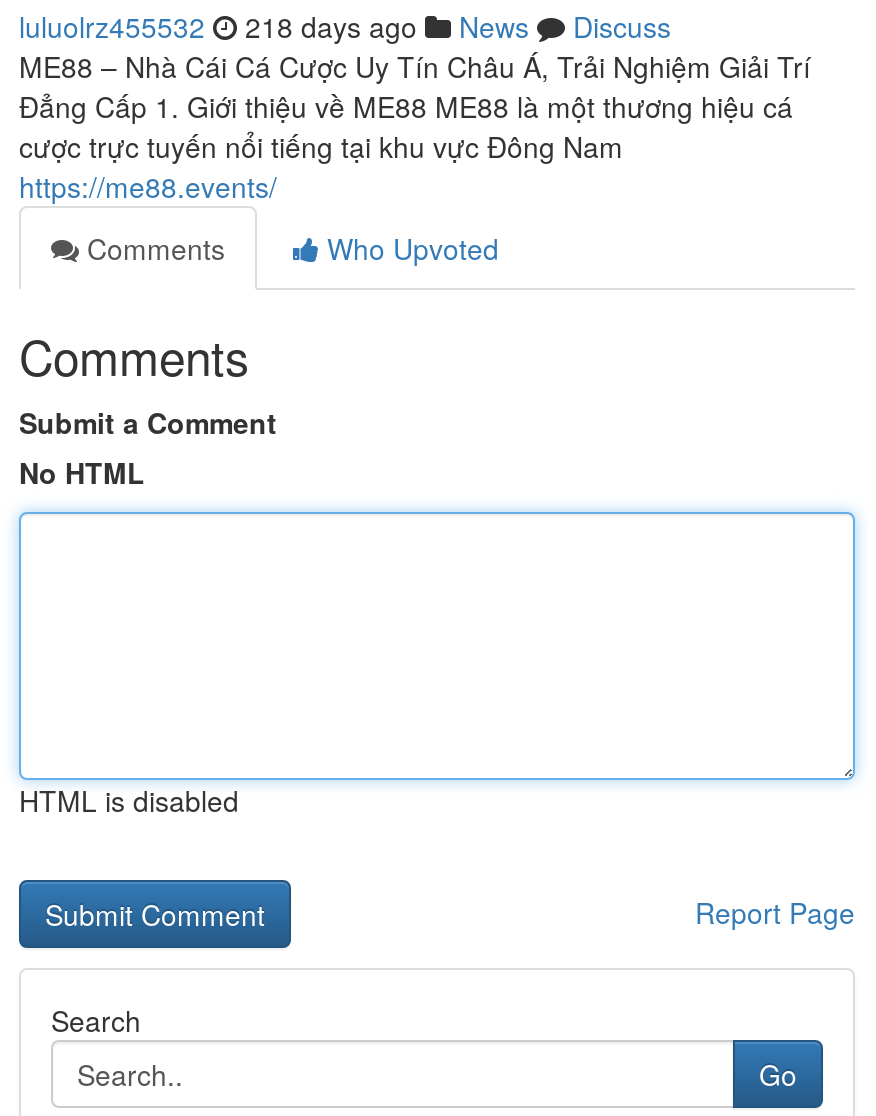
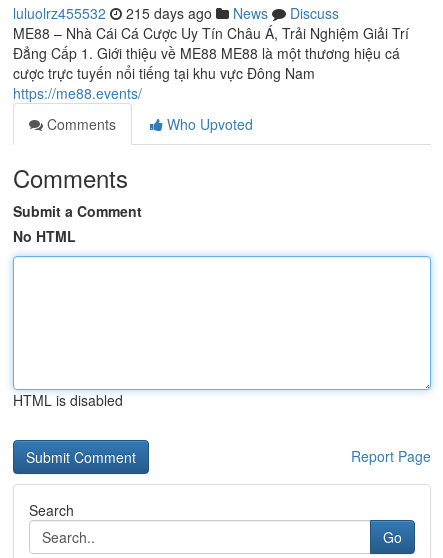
[19,6,671,46] luluolrz455532 218 days ago News Discuss -> [13,3,339,23] luluolrz455532 215 days ago News Discuss

